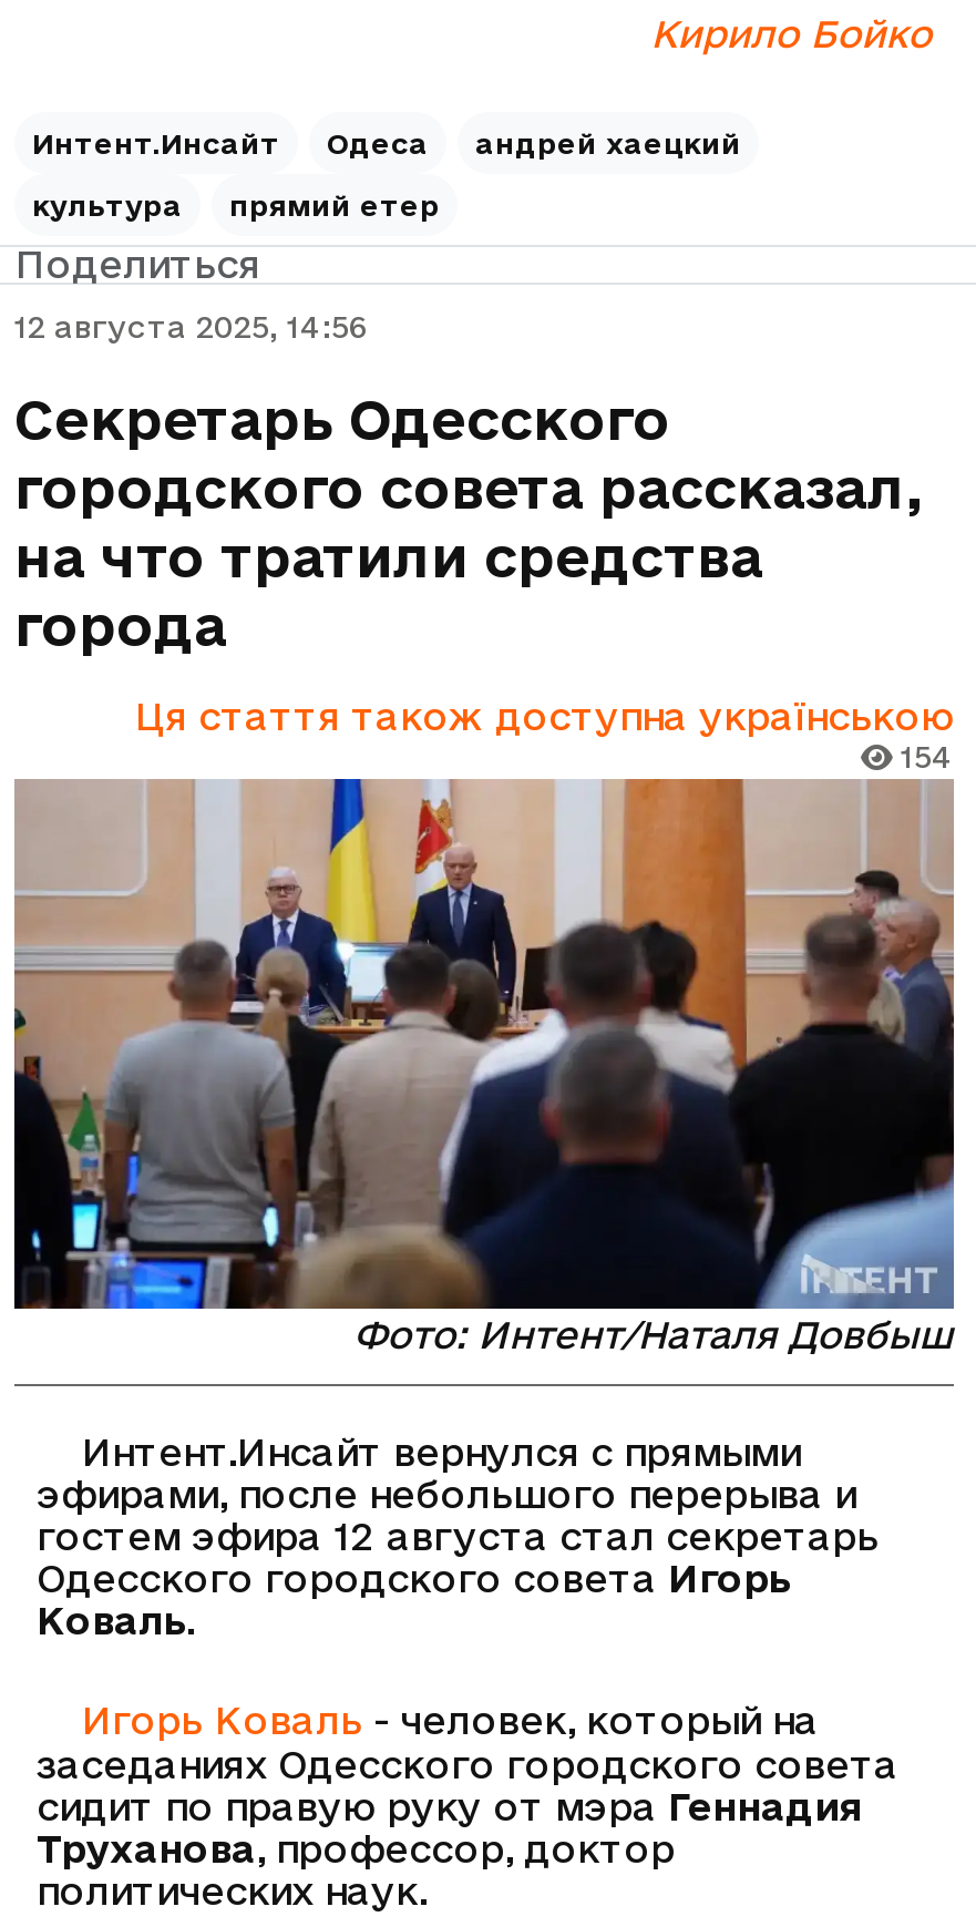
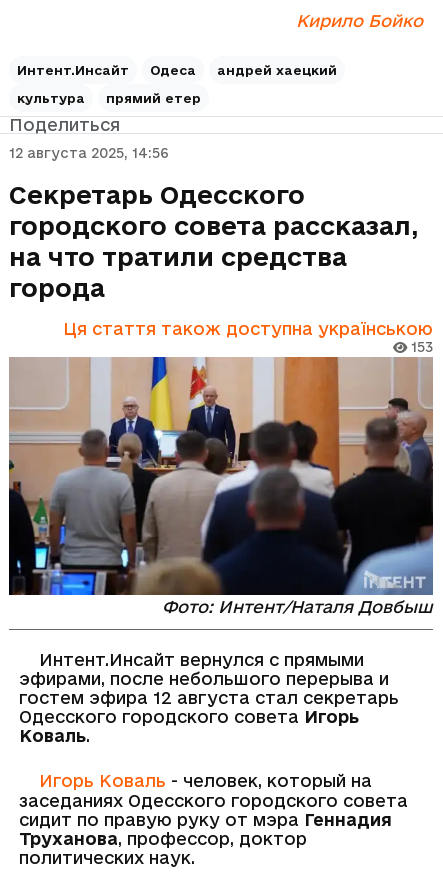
[892,739,954,775] 154 -> [407,339,433,355] 153

